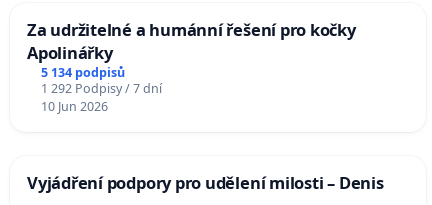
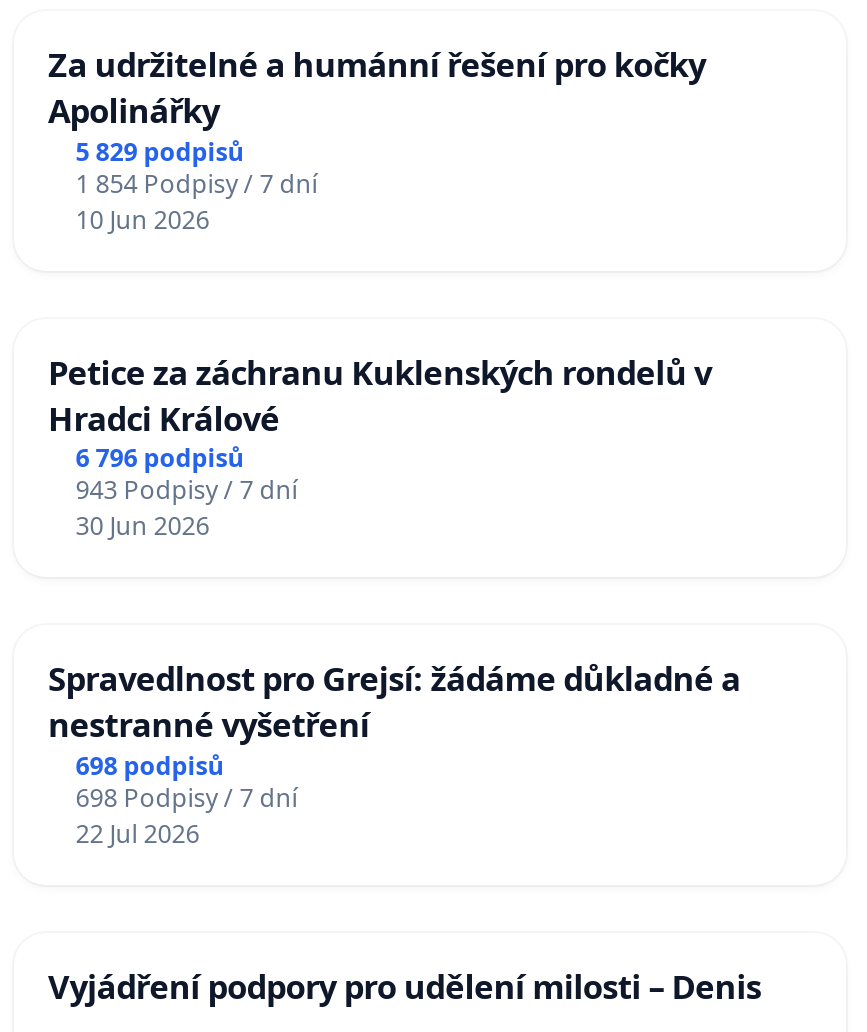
[41,64,125,81] 5 134 podpisů -> [76,134,244,168] 5 829 podpisů
[41,80,162,97] 1 292 Podpisy / 7 dní -> [76,166,318,200] 1 854 Podpisy / 7 dní
none -> [48,348,741,851] Petice za záchranu Kuklenských rondelů v | Hradci Králové | 6 796 podpisů | 943 Podpisy / 7 dní | 30 Jun 2026 | Spravedlnost pro Grejsí: žádáme důkladné a | nestranné vyšetření | 698 podpisů | 698 Podpisy / 7 dní | 22 Jul 2026

